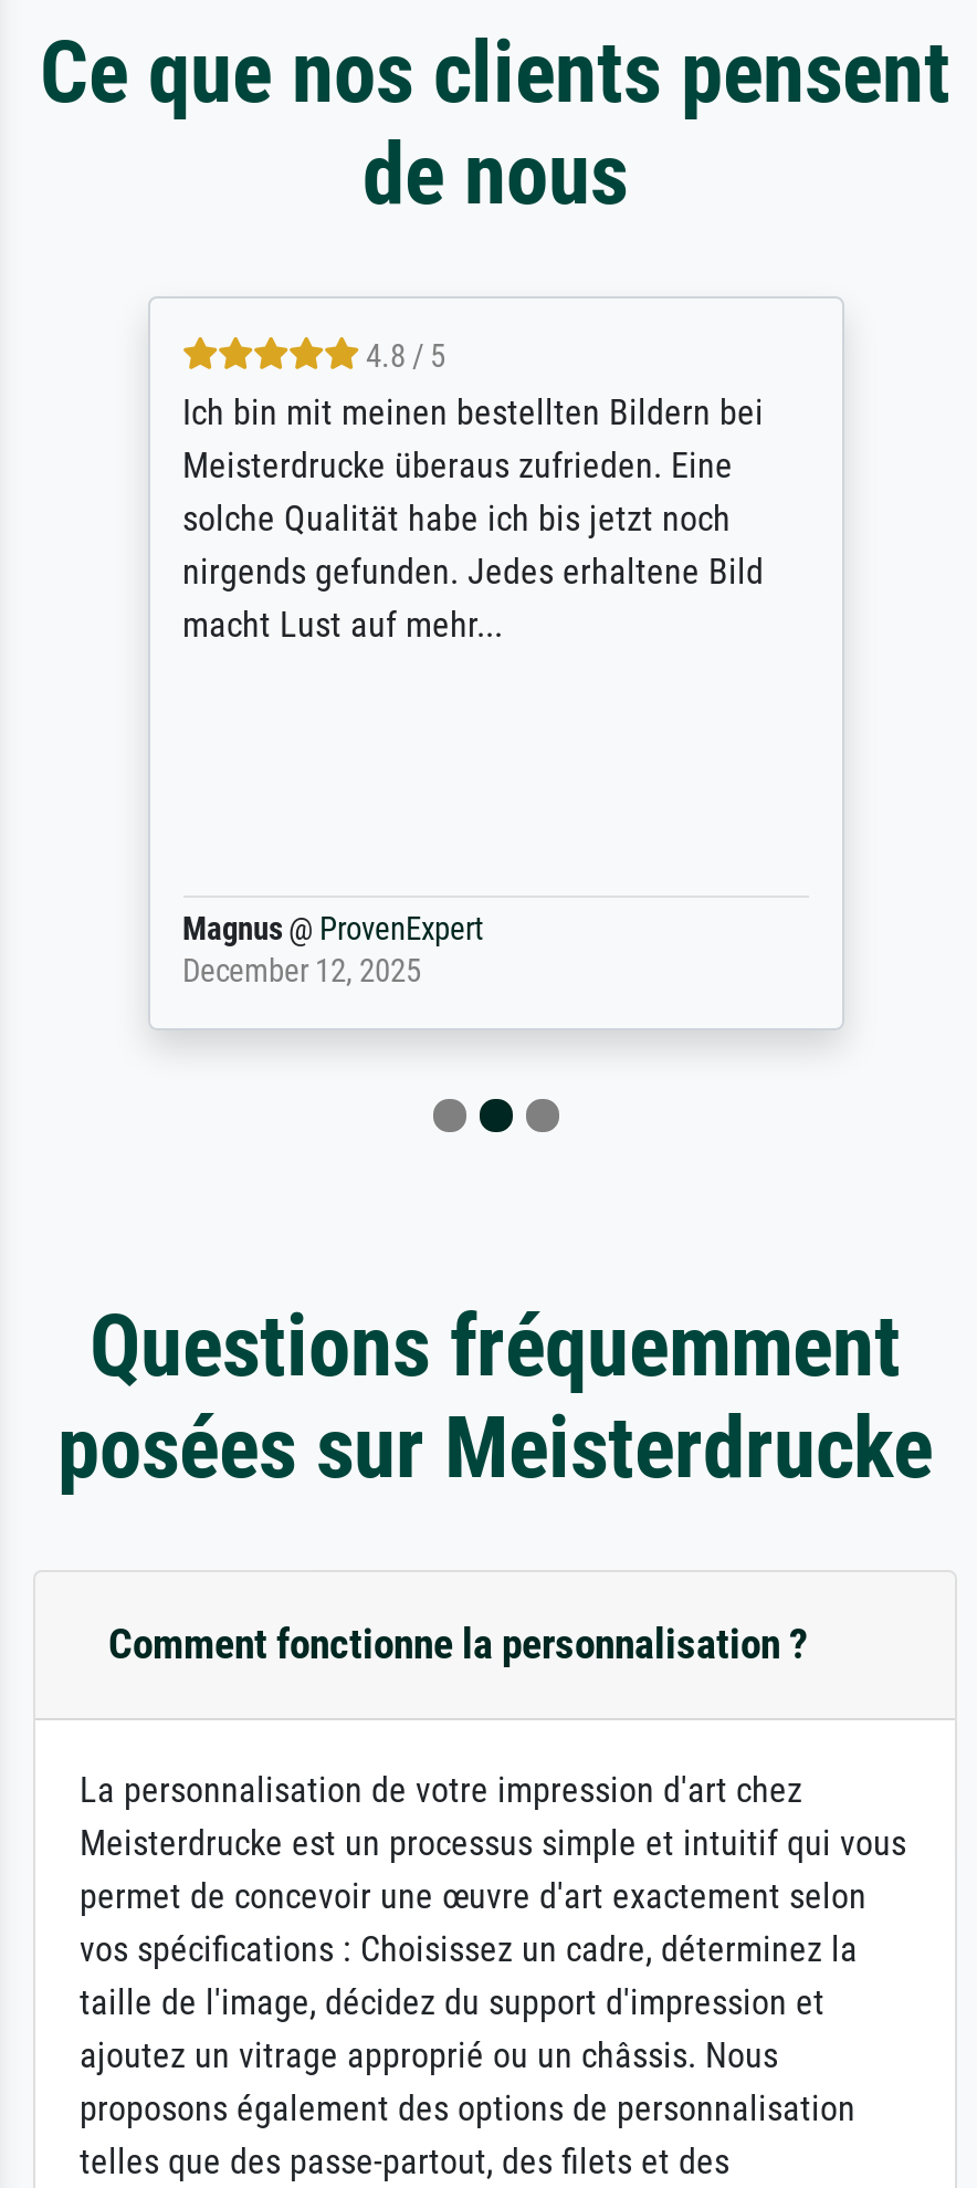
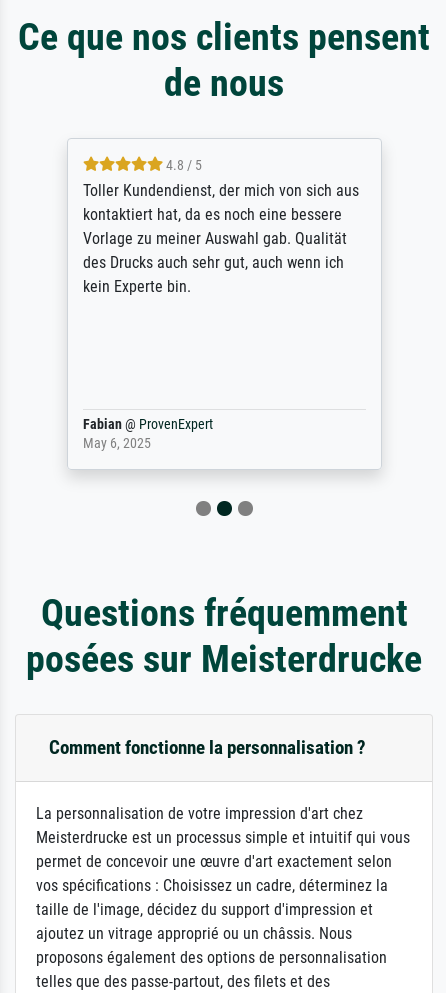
[182,391,764,646] Ich bin mit meinen bestellten Bildern bei | Meisterdrucke überaus zufrieden. Eine | solche Qualität habe ich bis jetzt noch | nirgends gefunden. Jedes erhaltene Bild | macht Lust auf mehr... -> [82,180,358,295] Toller Kundendienst, der mich von sich aus | kontaktiert hat, da es noch eine bessere | Vorlage zu meiner Auswahl gab. Qualität | des Drucks auch sehr gut, auch wenn ich | kein Experte bin.
[182,911,483,991] Magnus @ ProvenExpert | December 12, 2025 -> [82,415,212,451] Fabian @ ProvenExpert | May 6, 2025

